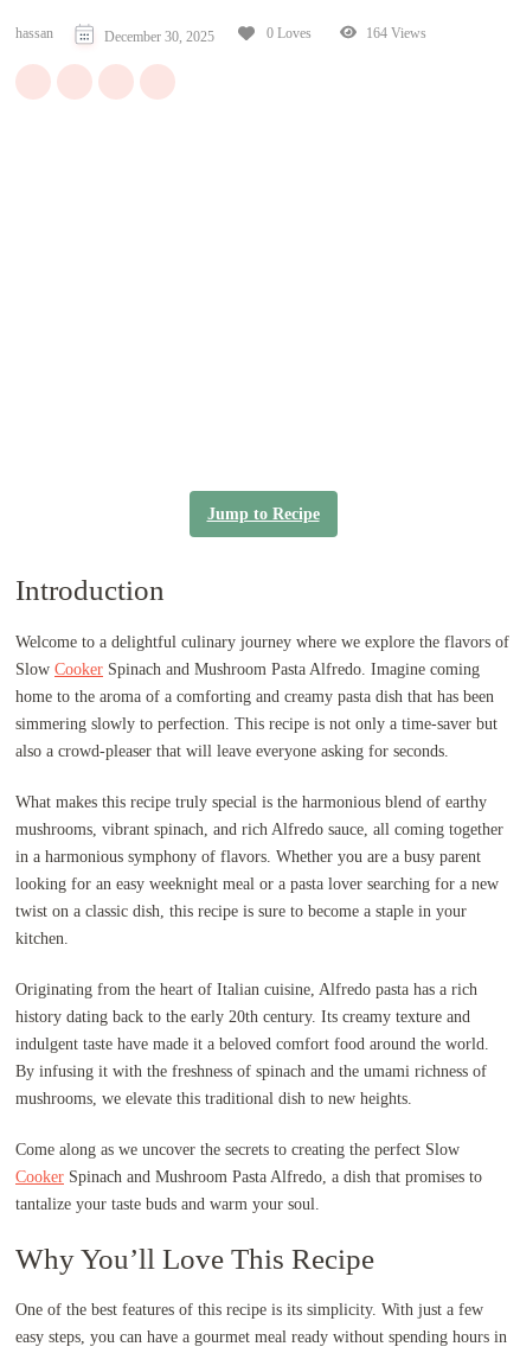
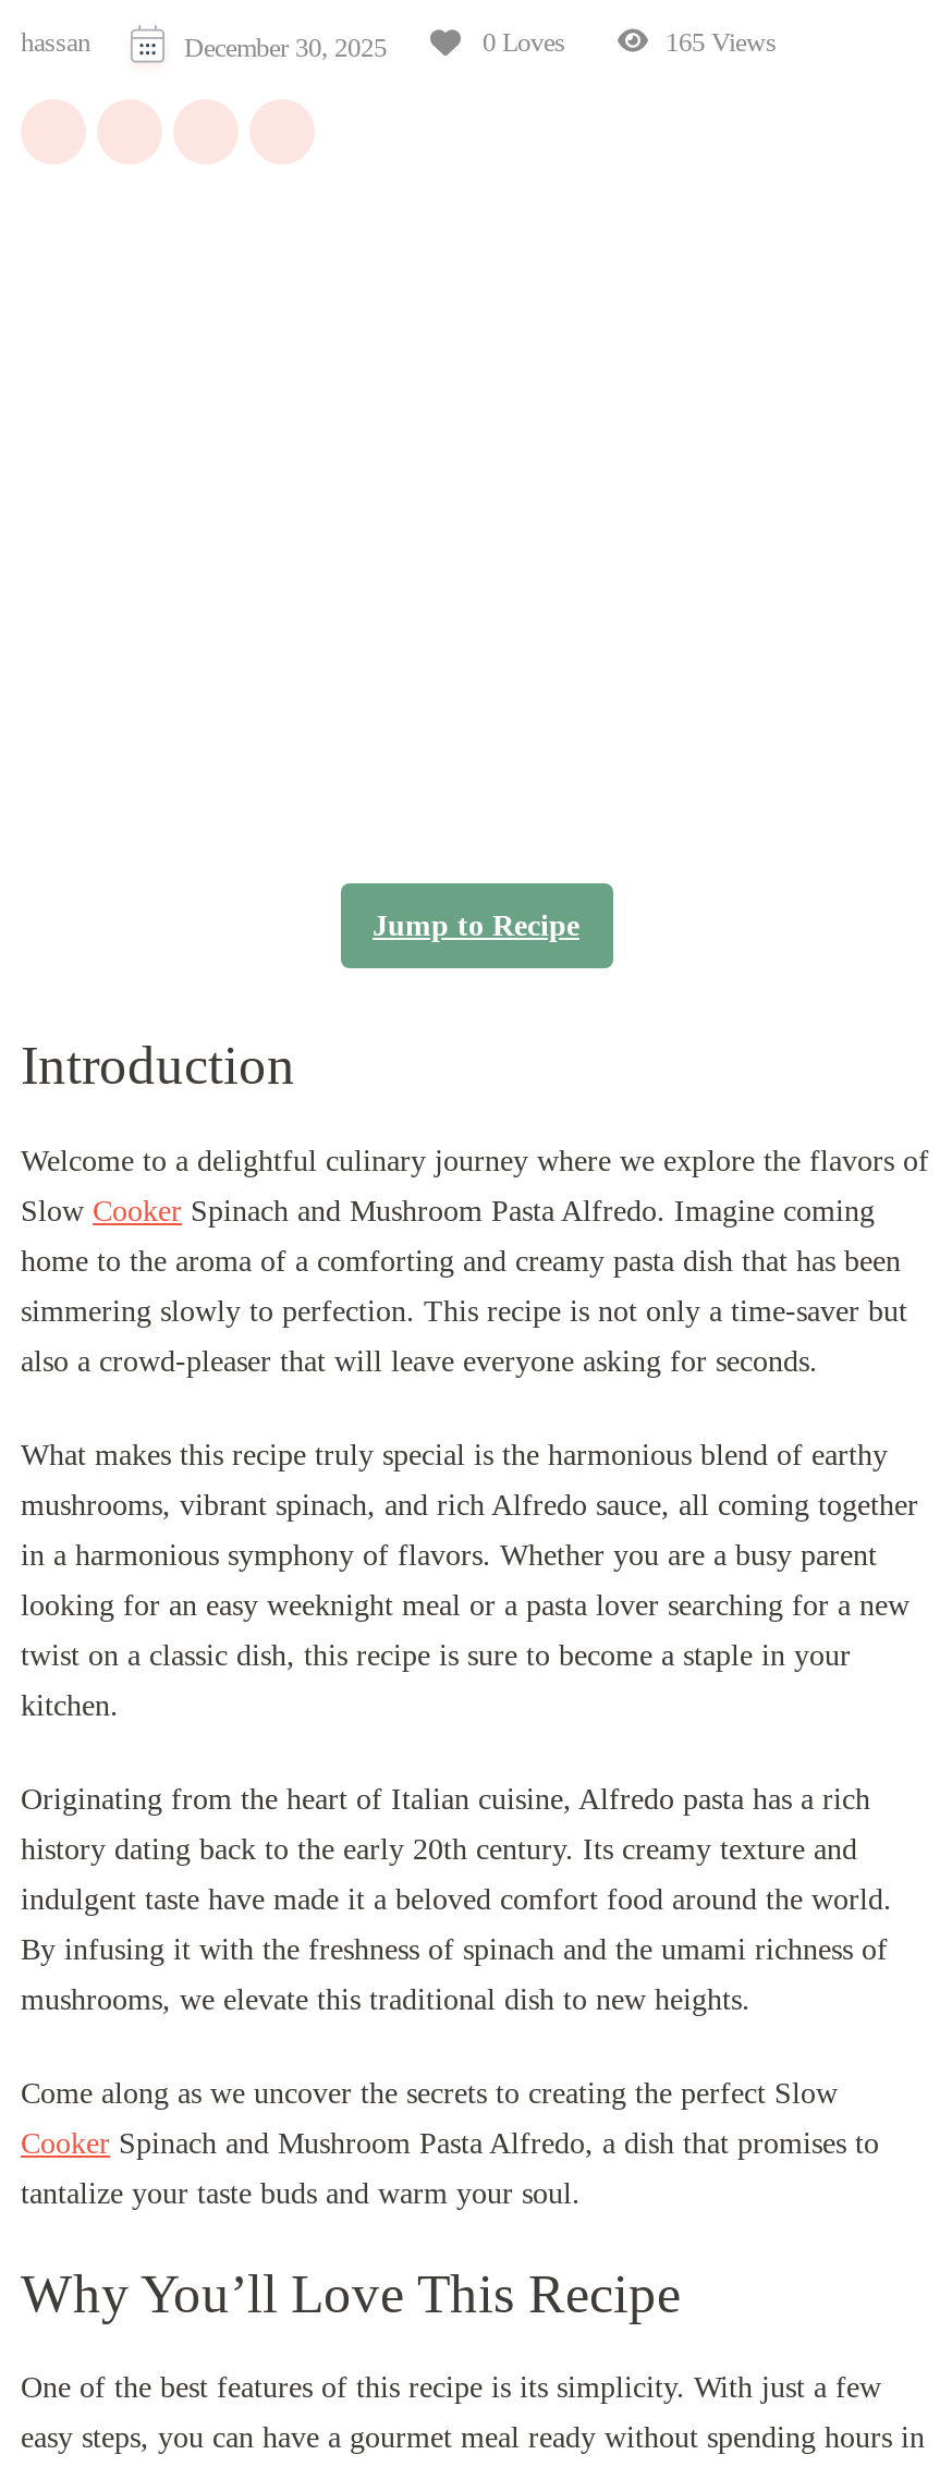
[362,25,426,41] 164 Views -> [659,27,777,57] 165 Views

